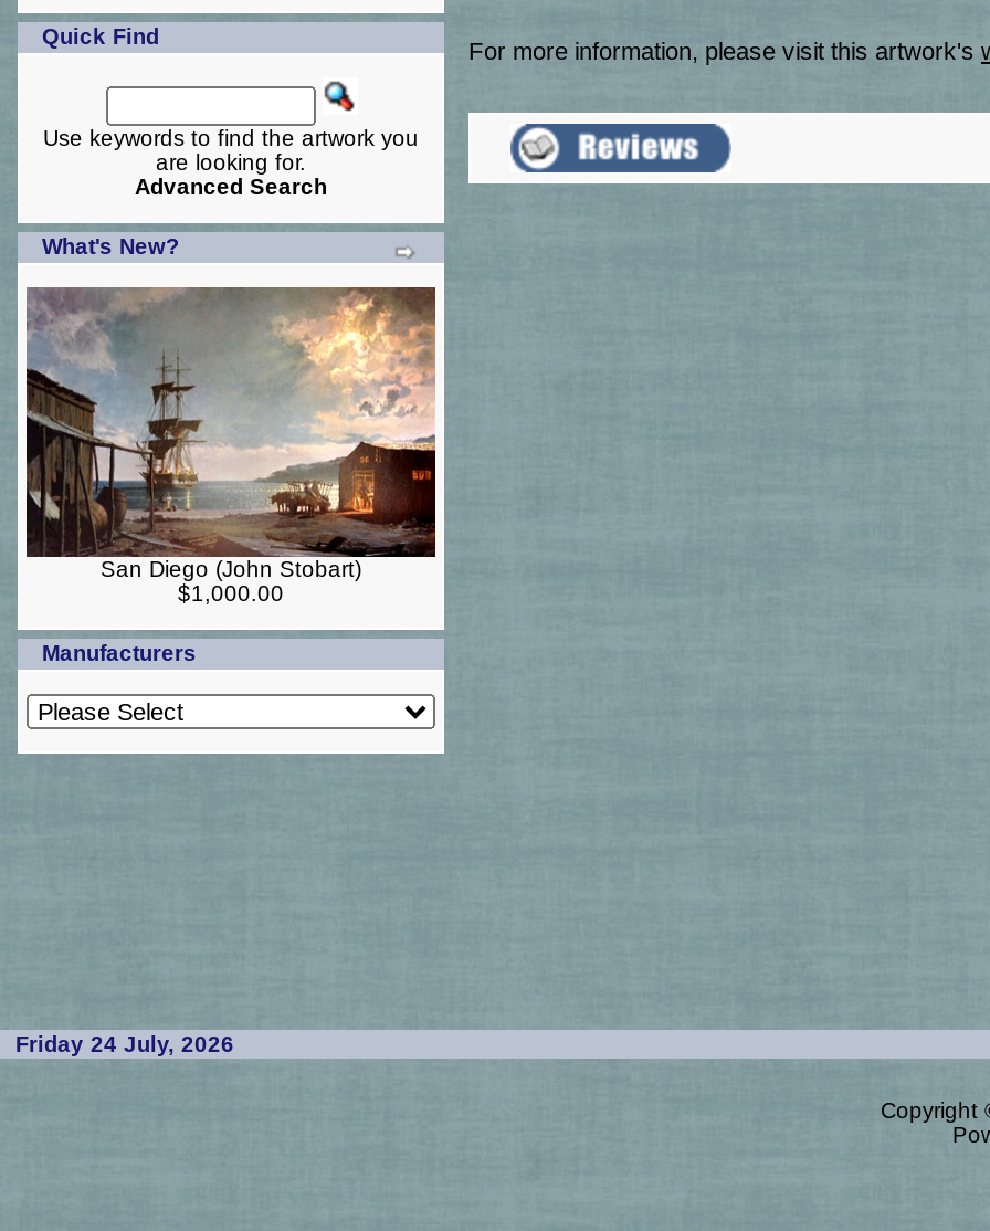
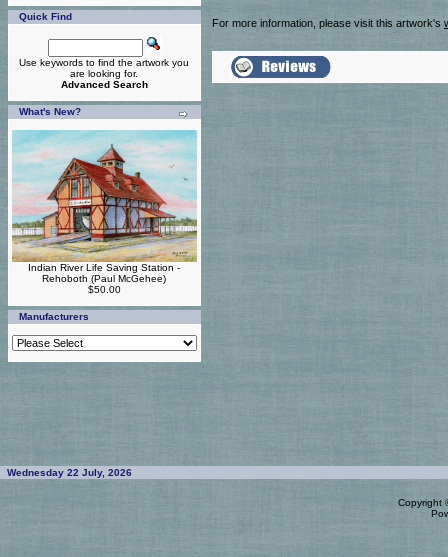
[24,285,438,605] [image] | San Diego (John Stobart) | $1,000.00 -> [11,129,198,295] [image] | Indian River Life Saving Station - | Rehoboth (Paul McGehee) | $50.00
moved [42,641,197,665] -> [19,311,89,322]: Manufacturers
[2,1032,247,1056] Friday 24 July, 2026 -> [1,467,138,478] Wednesday 22 July, 2026

